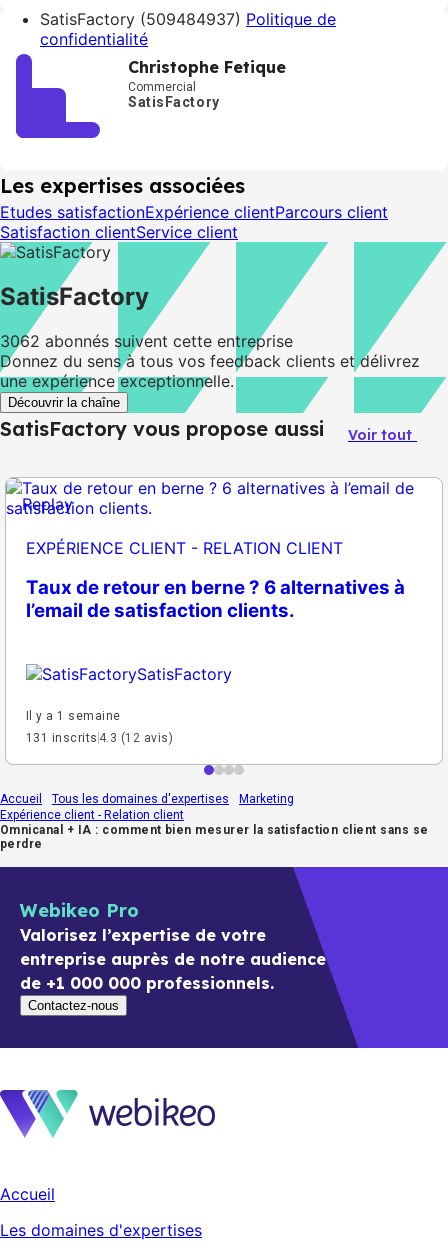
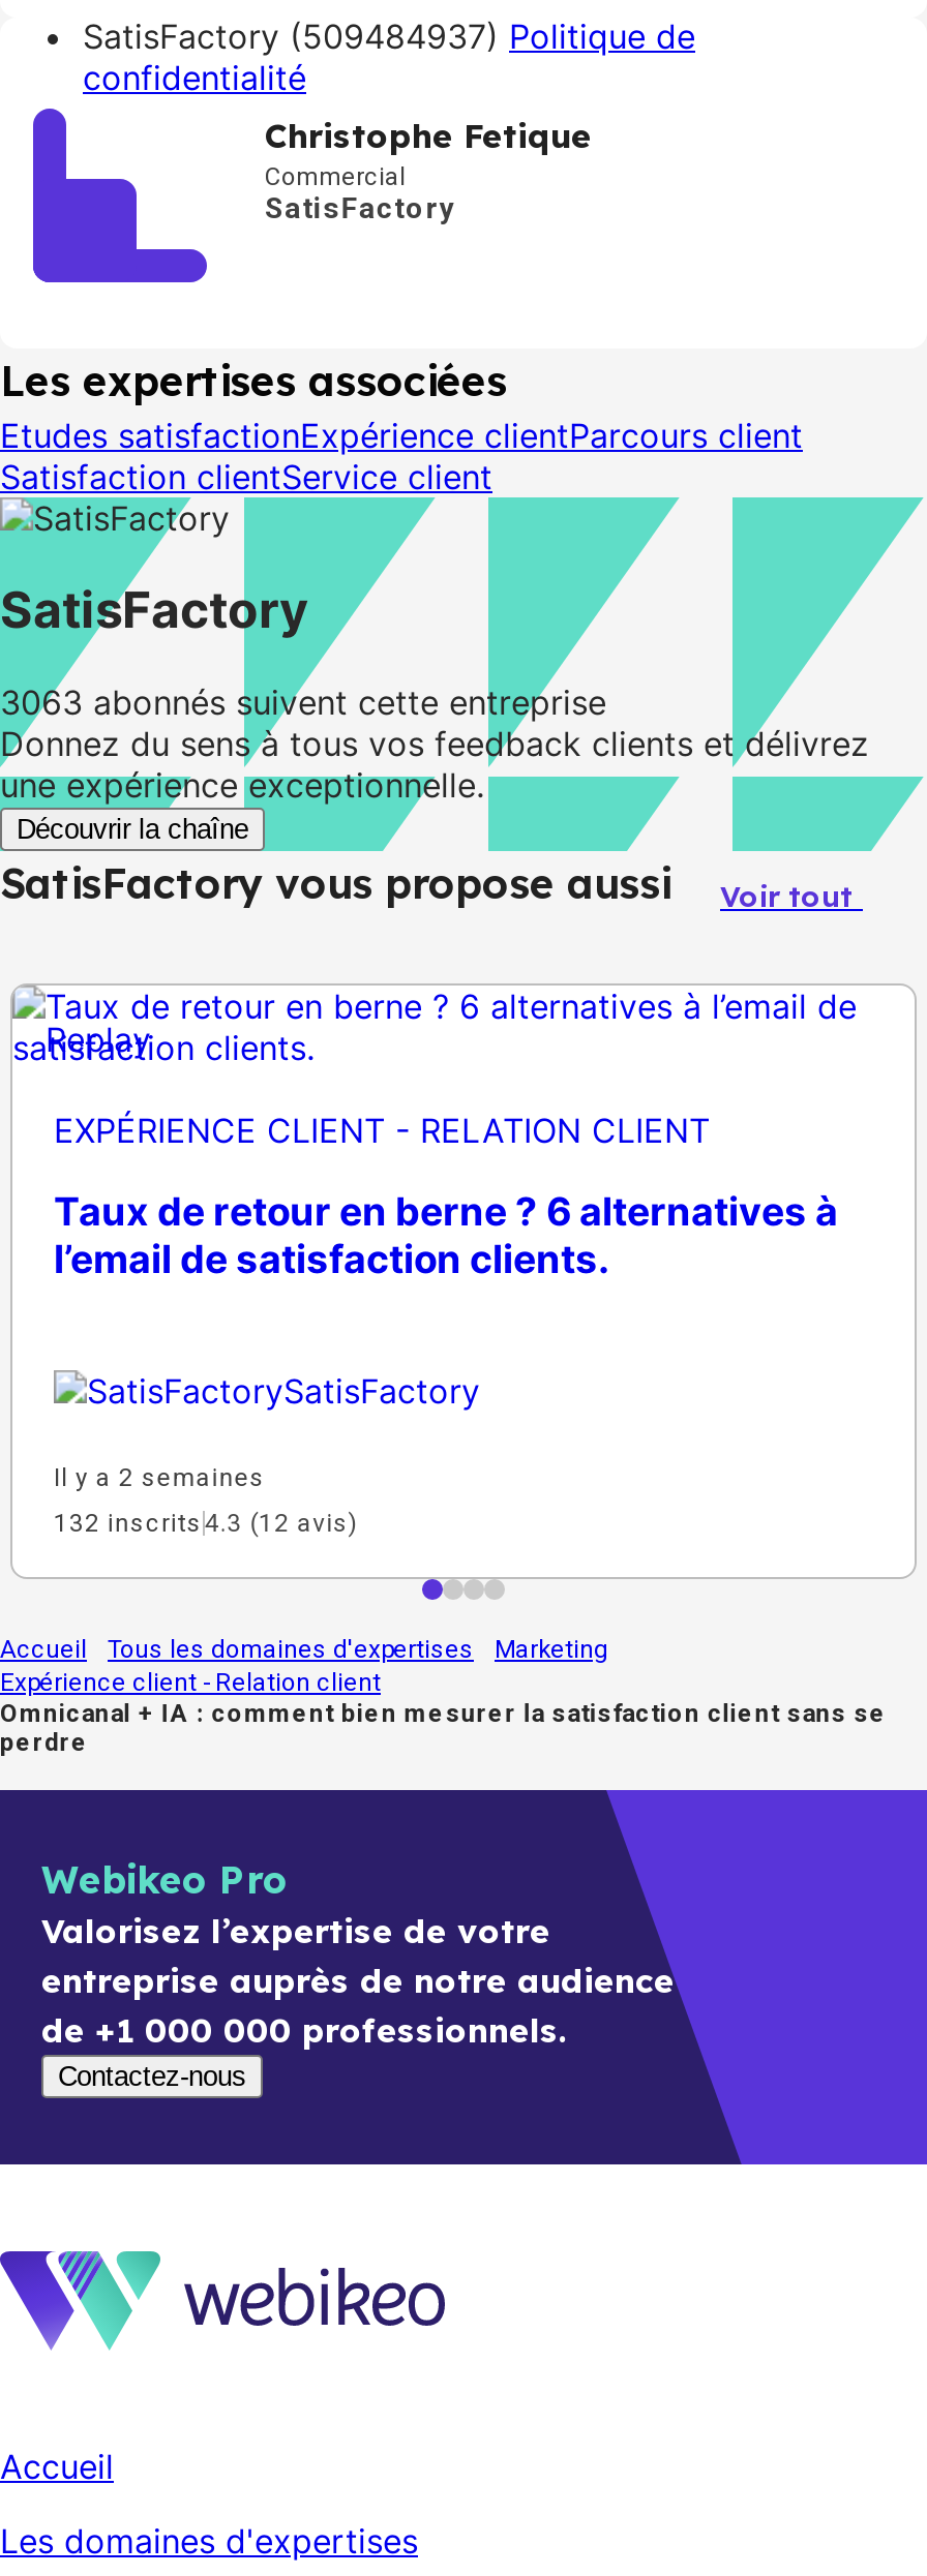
[0,331,293,351] 3062 abonnés suivent cette entreprise -> [0,681,606,722] 3063 abonnés suivent cette entreprise
[26,709,121,723] Il y a 1 semaine -> [54,1463,265,1492] Il y a 2 semaines
[26,731,173,745] 131 inscrits 4.3 (12 avis) -> [54,1509,358,1538] 132 inscrits 4.3 (12 avis)

